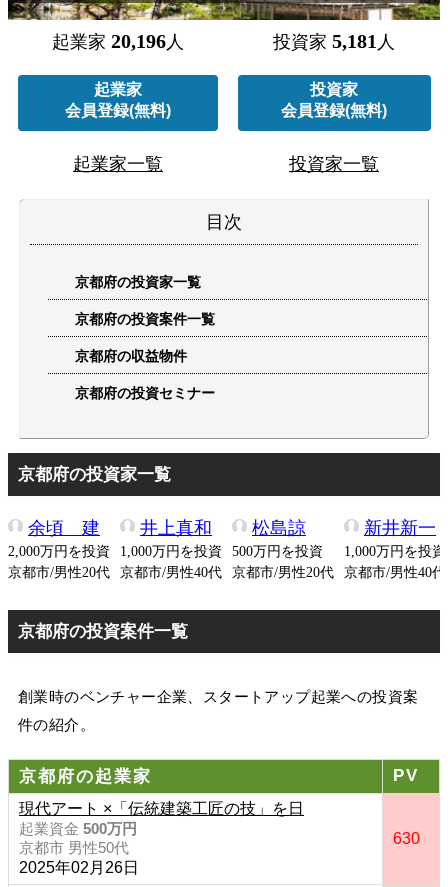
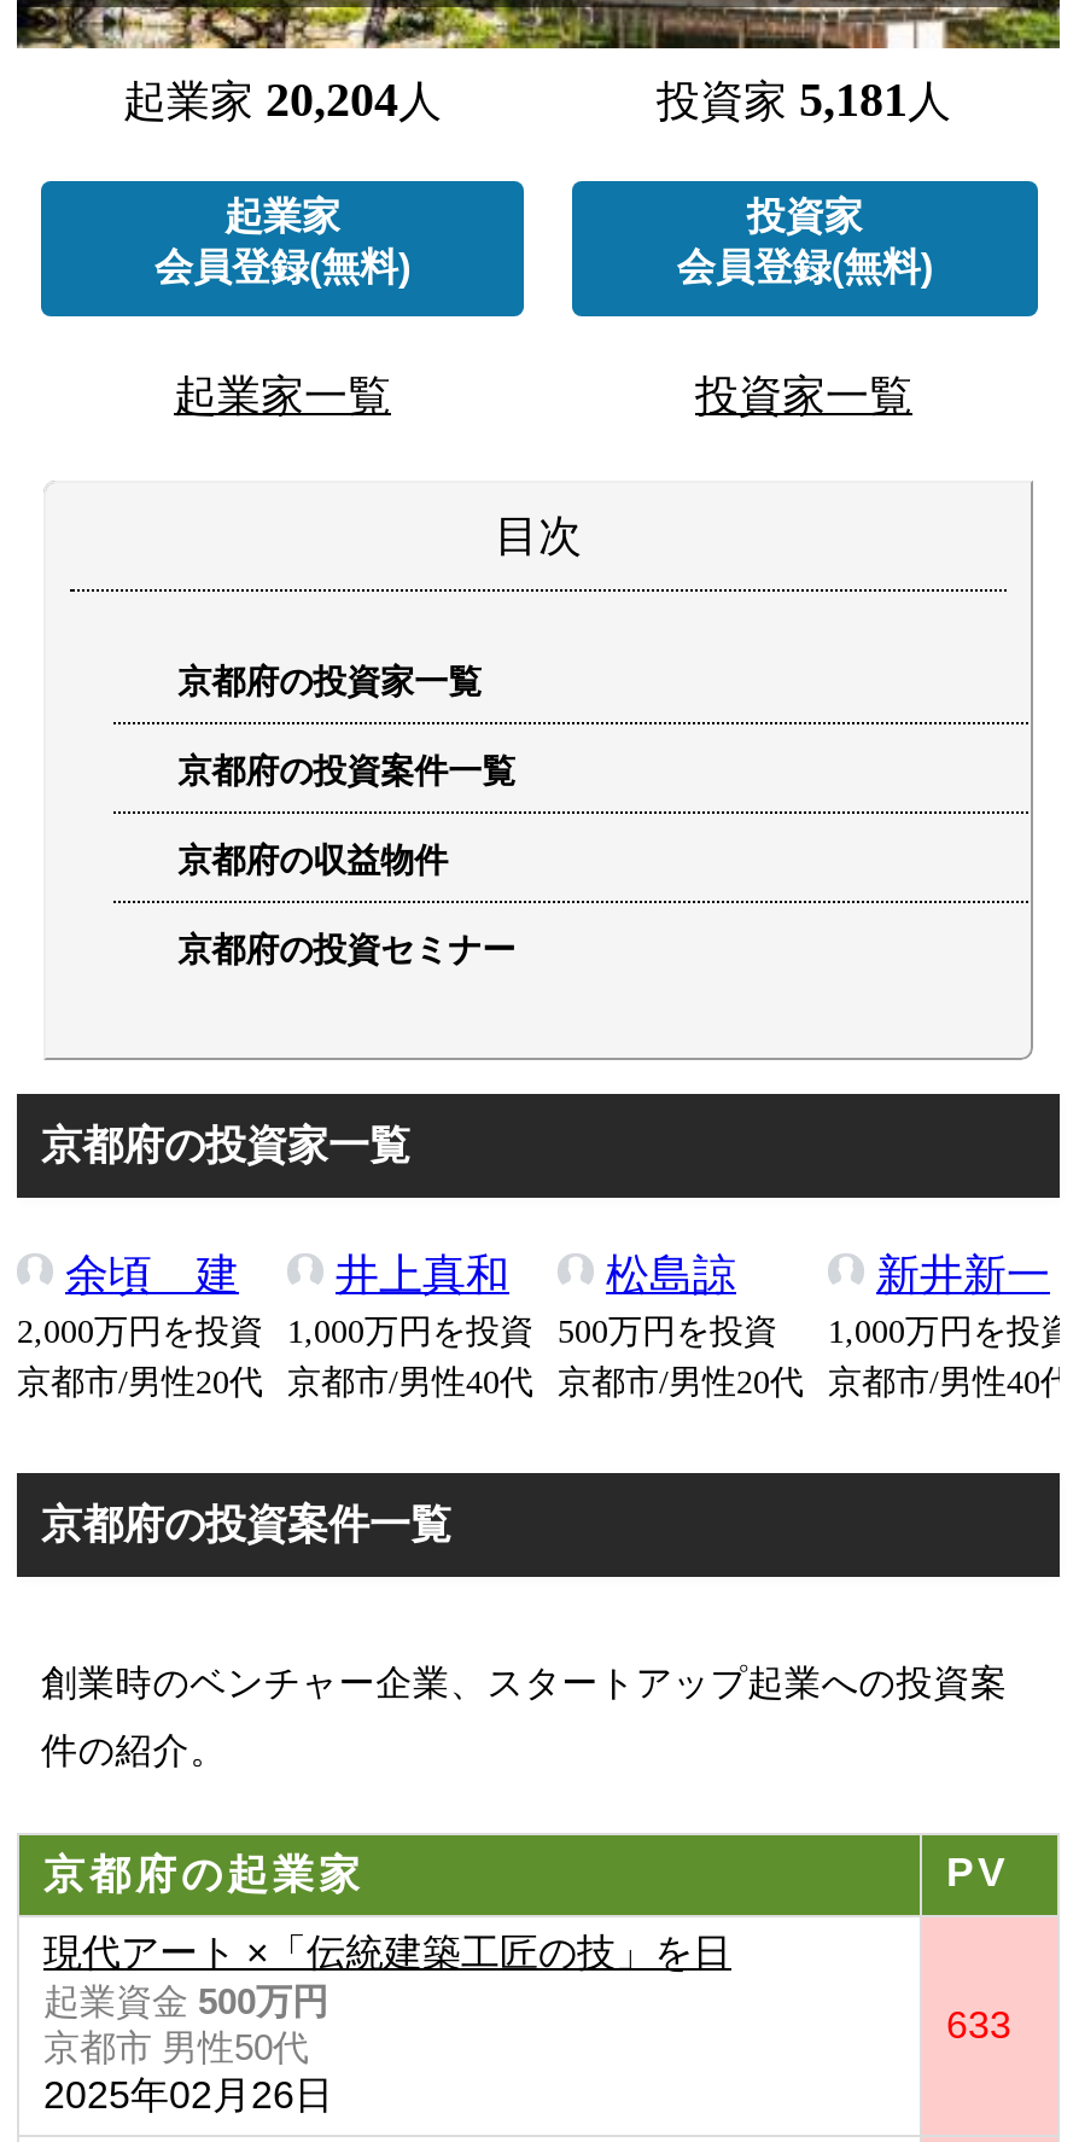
[52,30,184,52] 起業家20,196人 -> [123,72,442,125] 起業家20,204人
[393,830,420,847] 630 -> [946,2004,1011,2045] 633

